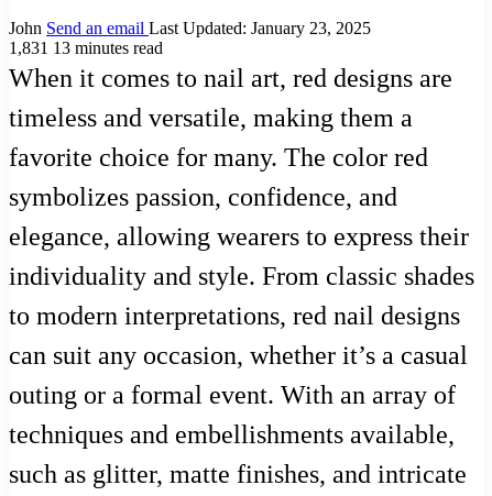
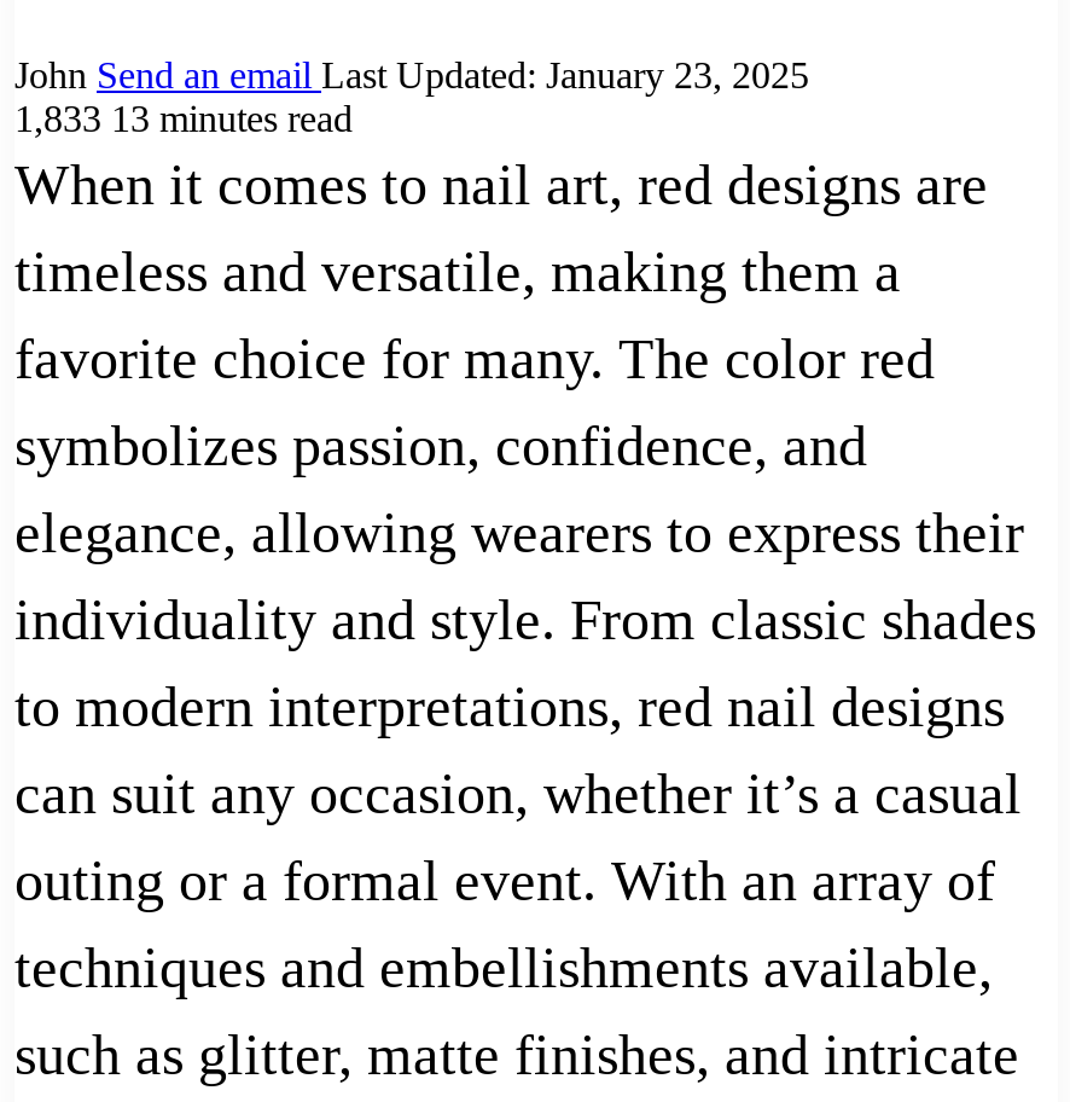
[9,38,163,57] 1,831 13 minutes read -> [14,98,353,139] 1,833 13 minutes read

